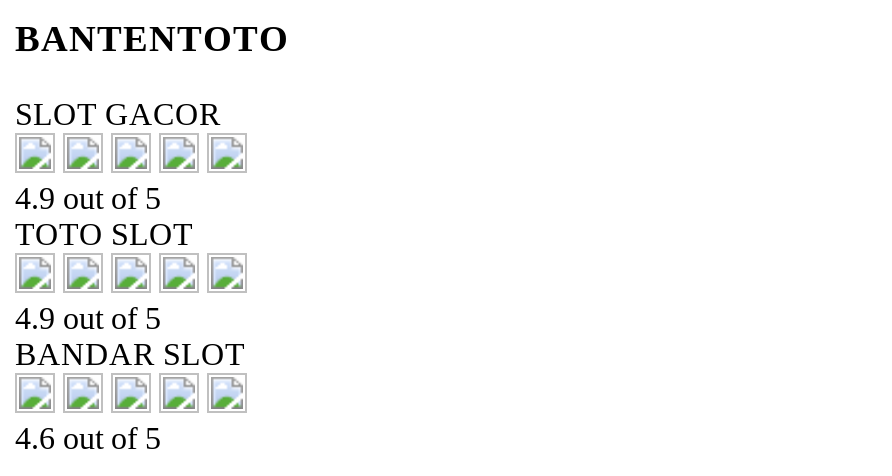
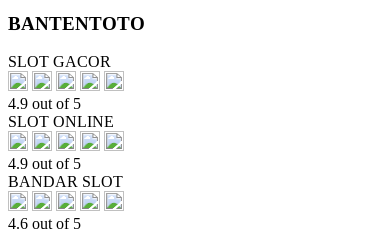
[15,218,193,252] TOTO SLOT -> [8,113,114,130] SLOT ONLINE

